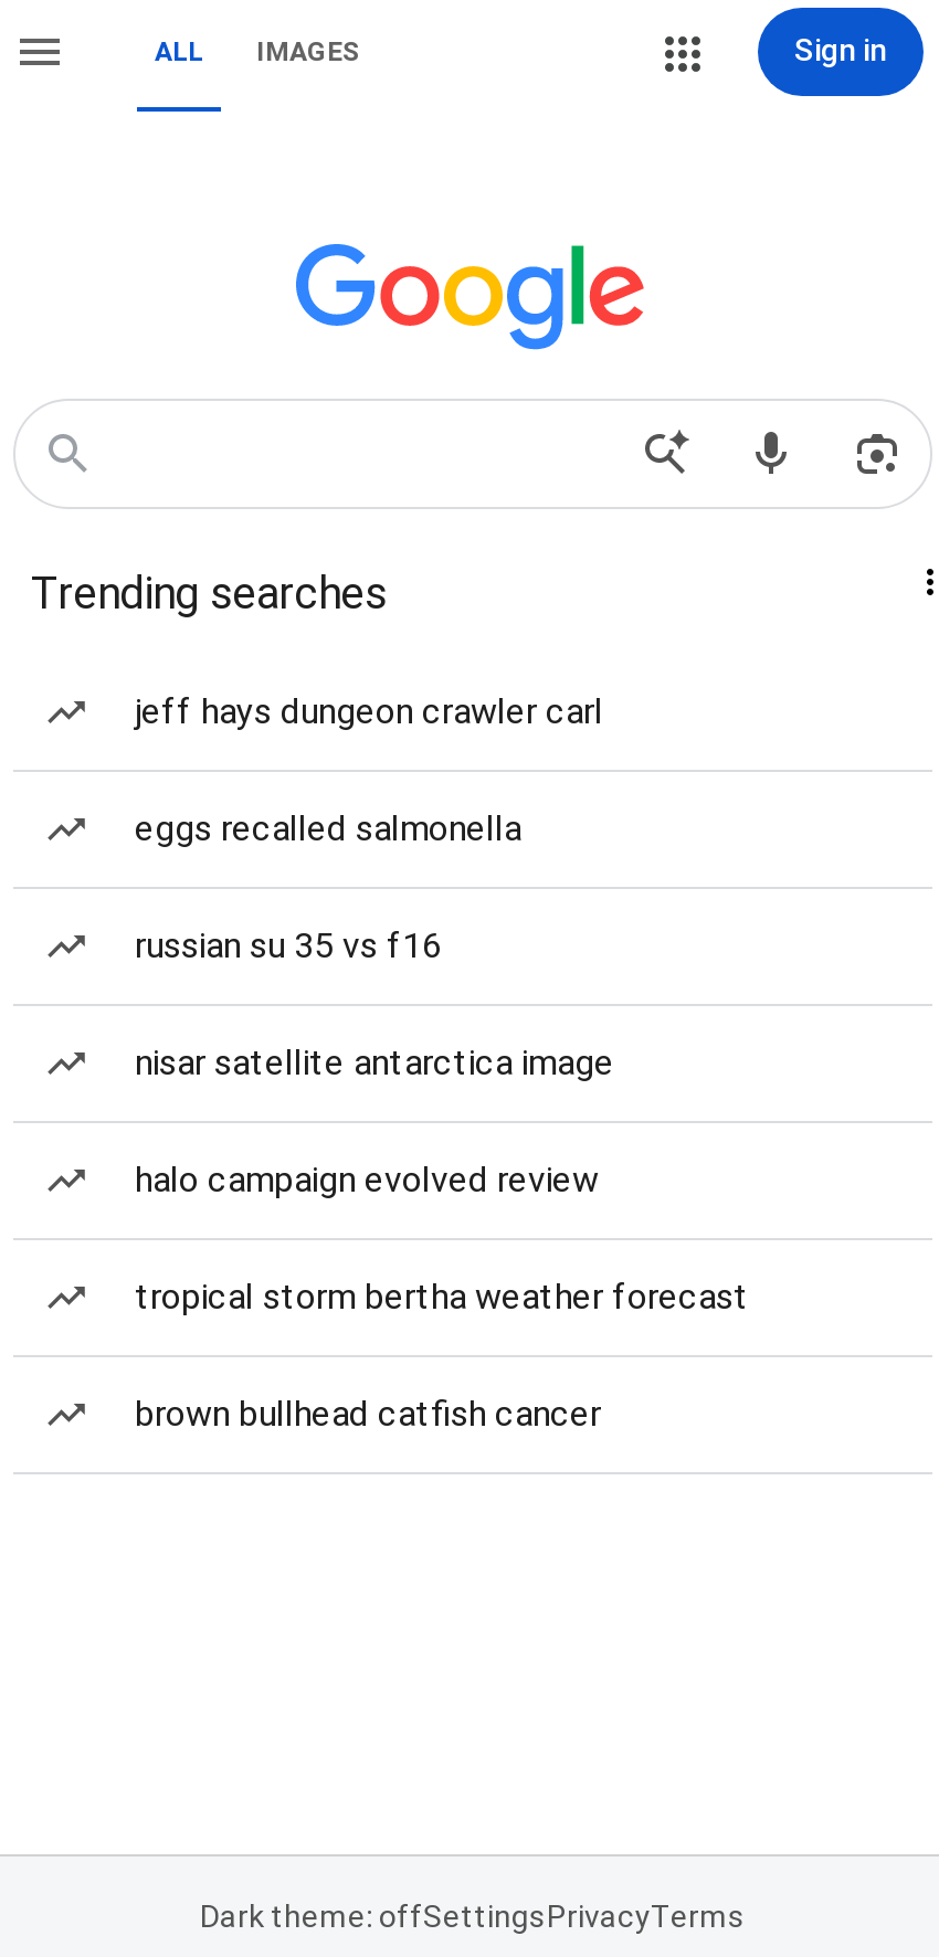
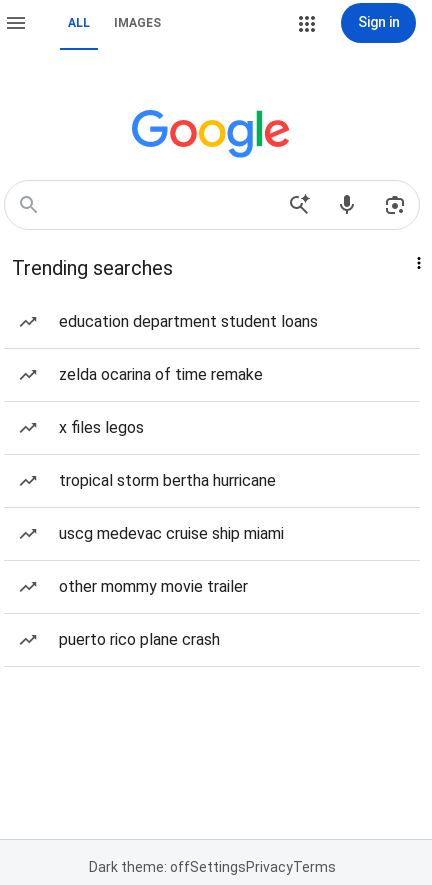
[135,690,603,732] jeff hays dungeon crawler carl -> [59,312,318,331] education department student loans
[135,807,521,849] eggs recalled salmonella -> [59,365,263,384] zelda ocarina of time remake
[135,924,442,966] russian su 35 vs f16 -> [59,418,144,437] x files legos
[135,1041,614,1083] nisar satellite antarctica image -> [59,471,276,490] tropical storm bertha hurricane
[135,1159,599,1200] halo campaign evolved review -> [59,524,284,543] uscg medevac cruise ship miami
[135,1276,749,1318] tropical storm bertha weather forecast -> [59,577,248,596] other mommy movie trailer
[135,1393,601,1435] brown bullhead catfish cancer -> [59,630,220,649] puerto rico plane crash

